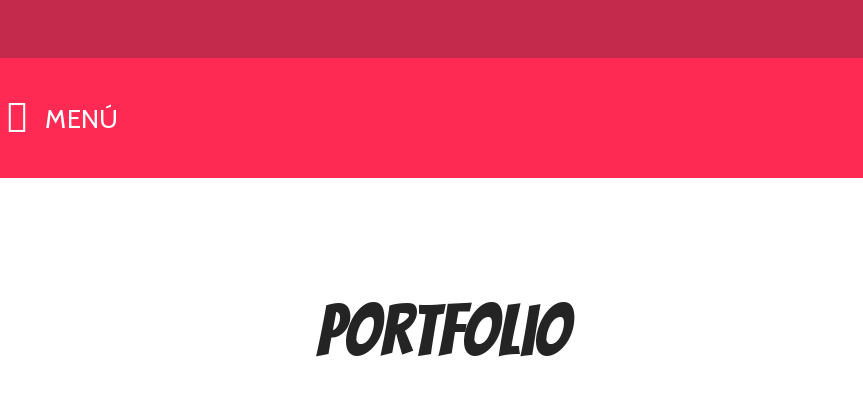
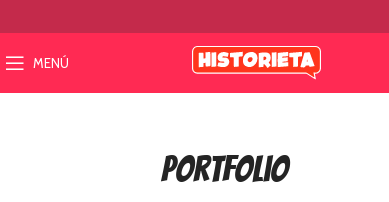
none -> [191,45,322,80] [image]

